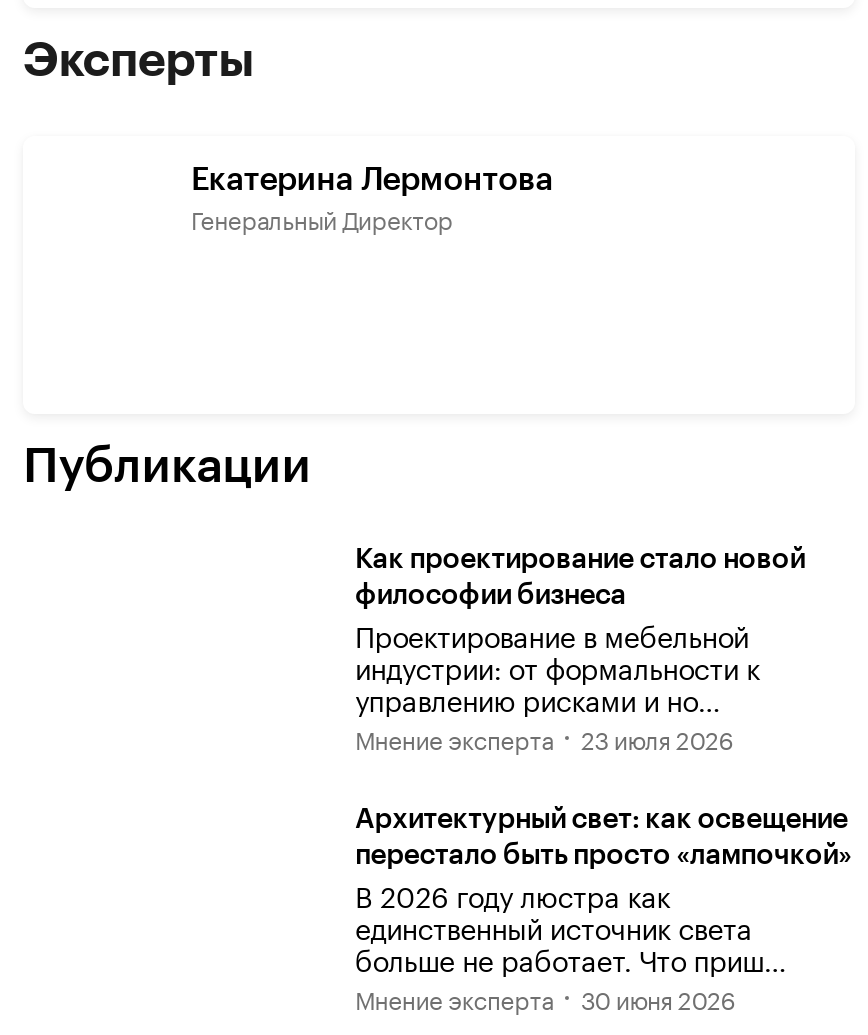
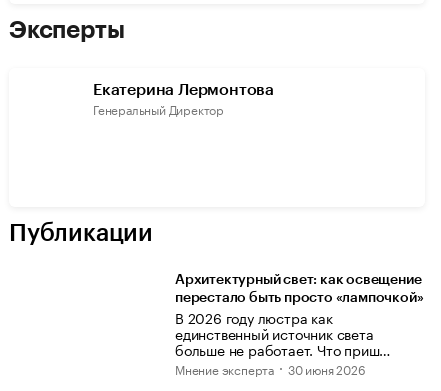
[355,546,805,756] Как проектирование стало новой | философии бизнеса | Проектирование в мебельной | индустрии: от формальности к | управлению рисками и но… | Мнение эксперта | 23 июля 2026 -> none

